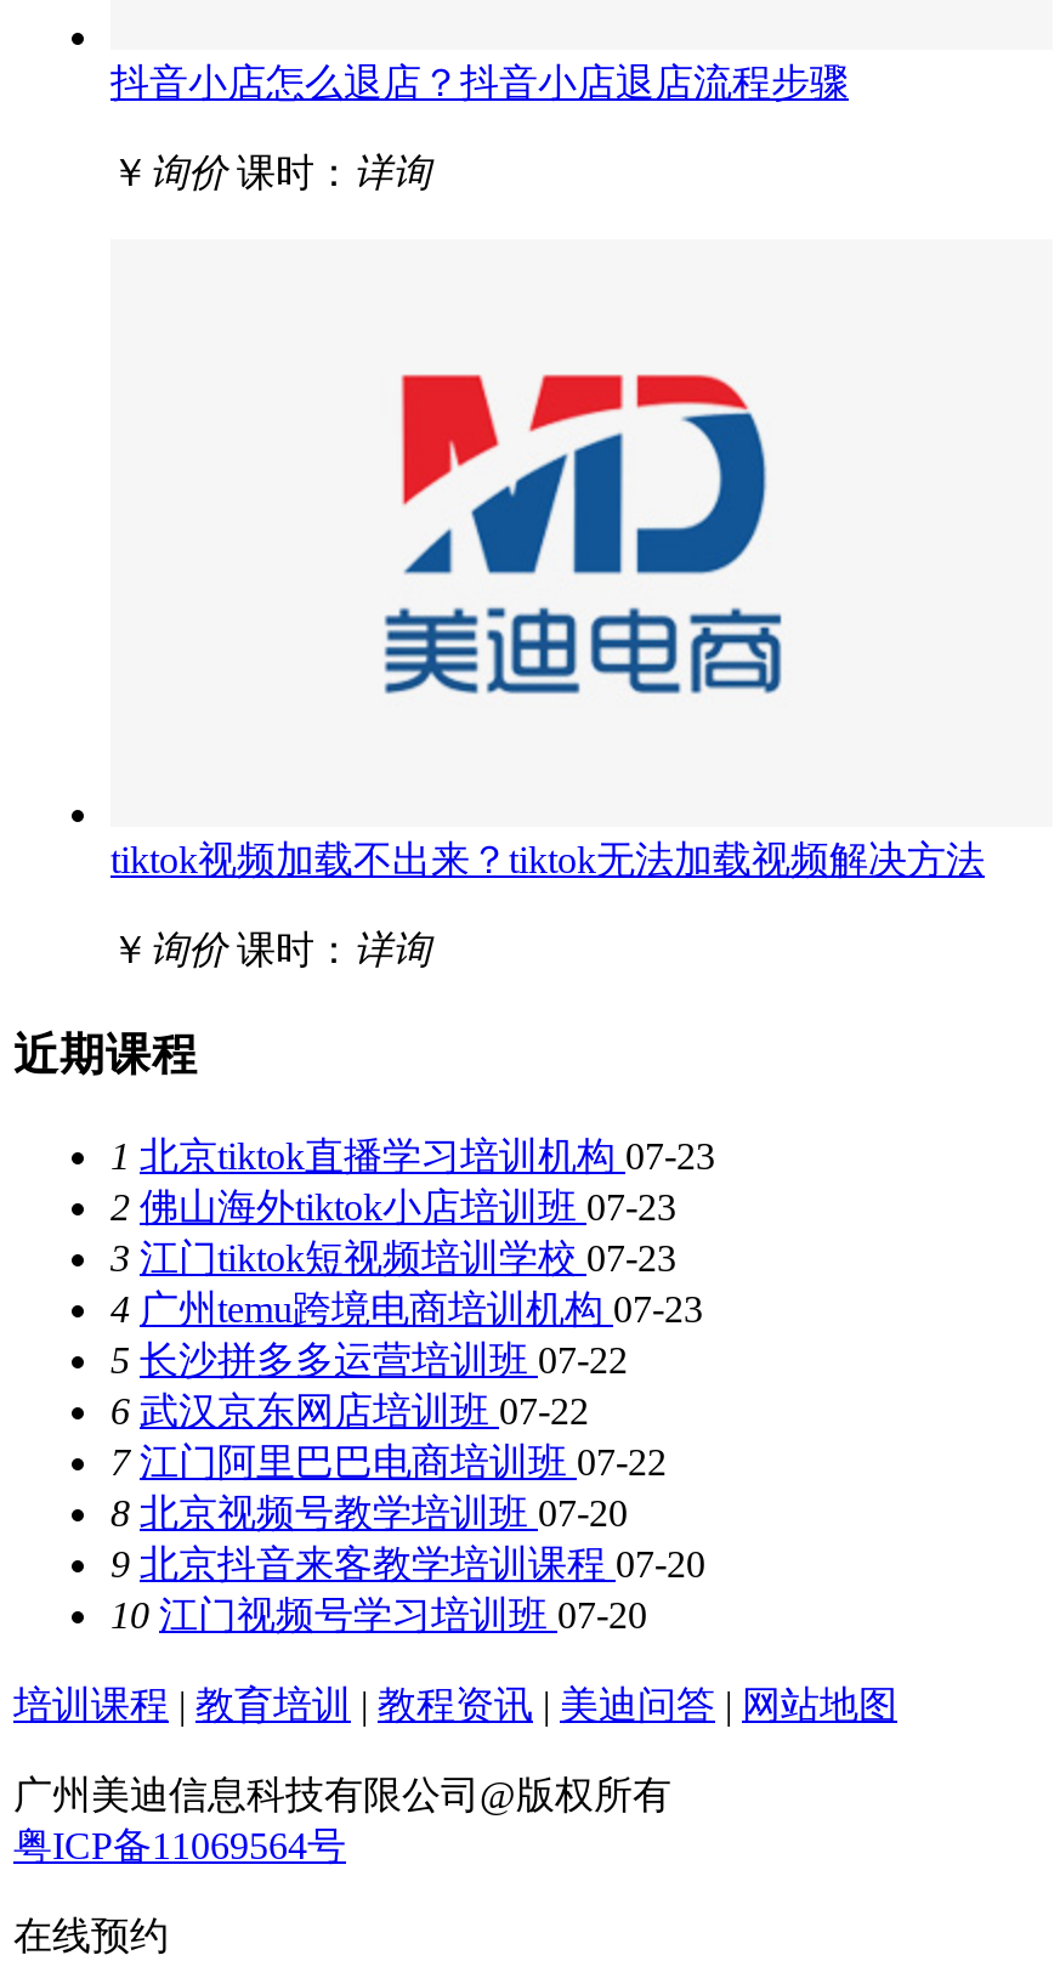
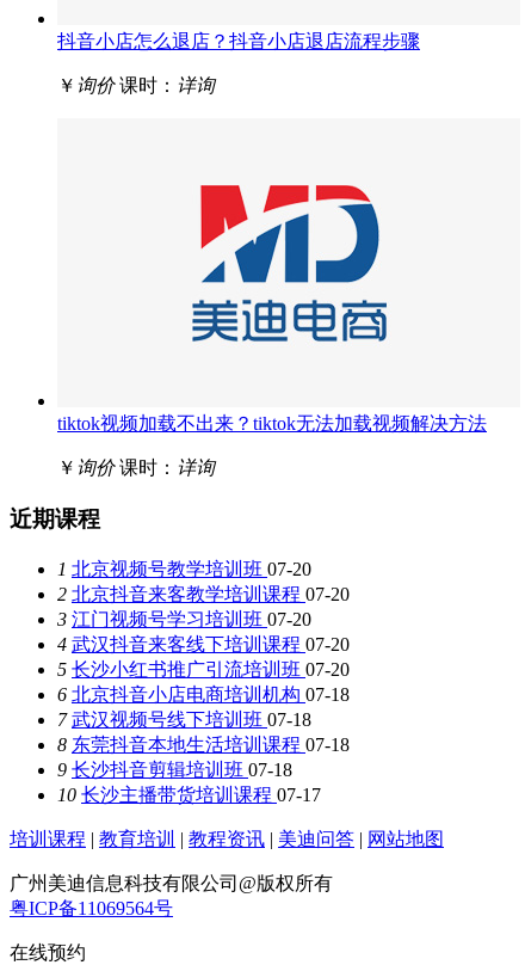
[110,1135,715,1635] 1 北京tiktok直播学习培训机构07-23 | 2 佛山海外tiktok小店培训班07-23 | 3 江门tiktok短视频培训学校07-23 | 4 广州temu跨境电商培训机构07-23 | 5 长沙拼多多运营培训班07-22 | 6 武汉京东网店培训班07-22 | 7 江门阿里巴巴电商培训班07-22 | 8 北京视频号教学培训班07-20 | 9 北京抖音来客教学培训课程07-20 | 10 江门视频号学习培训班07-20 -> [57,559,350,805] 1 北京视频号教学培训班07-20 | 2 北京抖音来客教学培训课程07-20 | 3 江门视频号学习培训班07-20 | 4 武汉抖音来客线下培训课程07-20 | 5 长沙小红书推广引流培训班07-20 | 6 北京抖音小店电商培训机构07-18 | 7 武汉视频号线下培训班07-18 | 8 东莞抖音本地生活培训课程07-18 | 9 长沙抖音剪辑培训班07-18 | 10 长沙主播带货培训课程07-17

